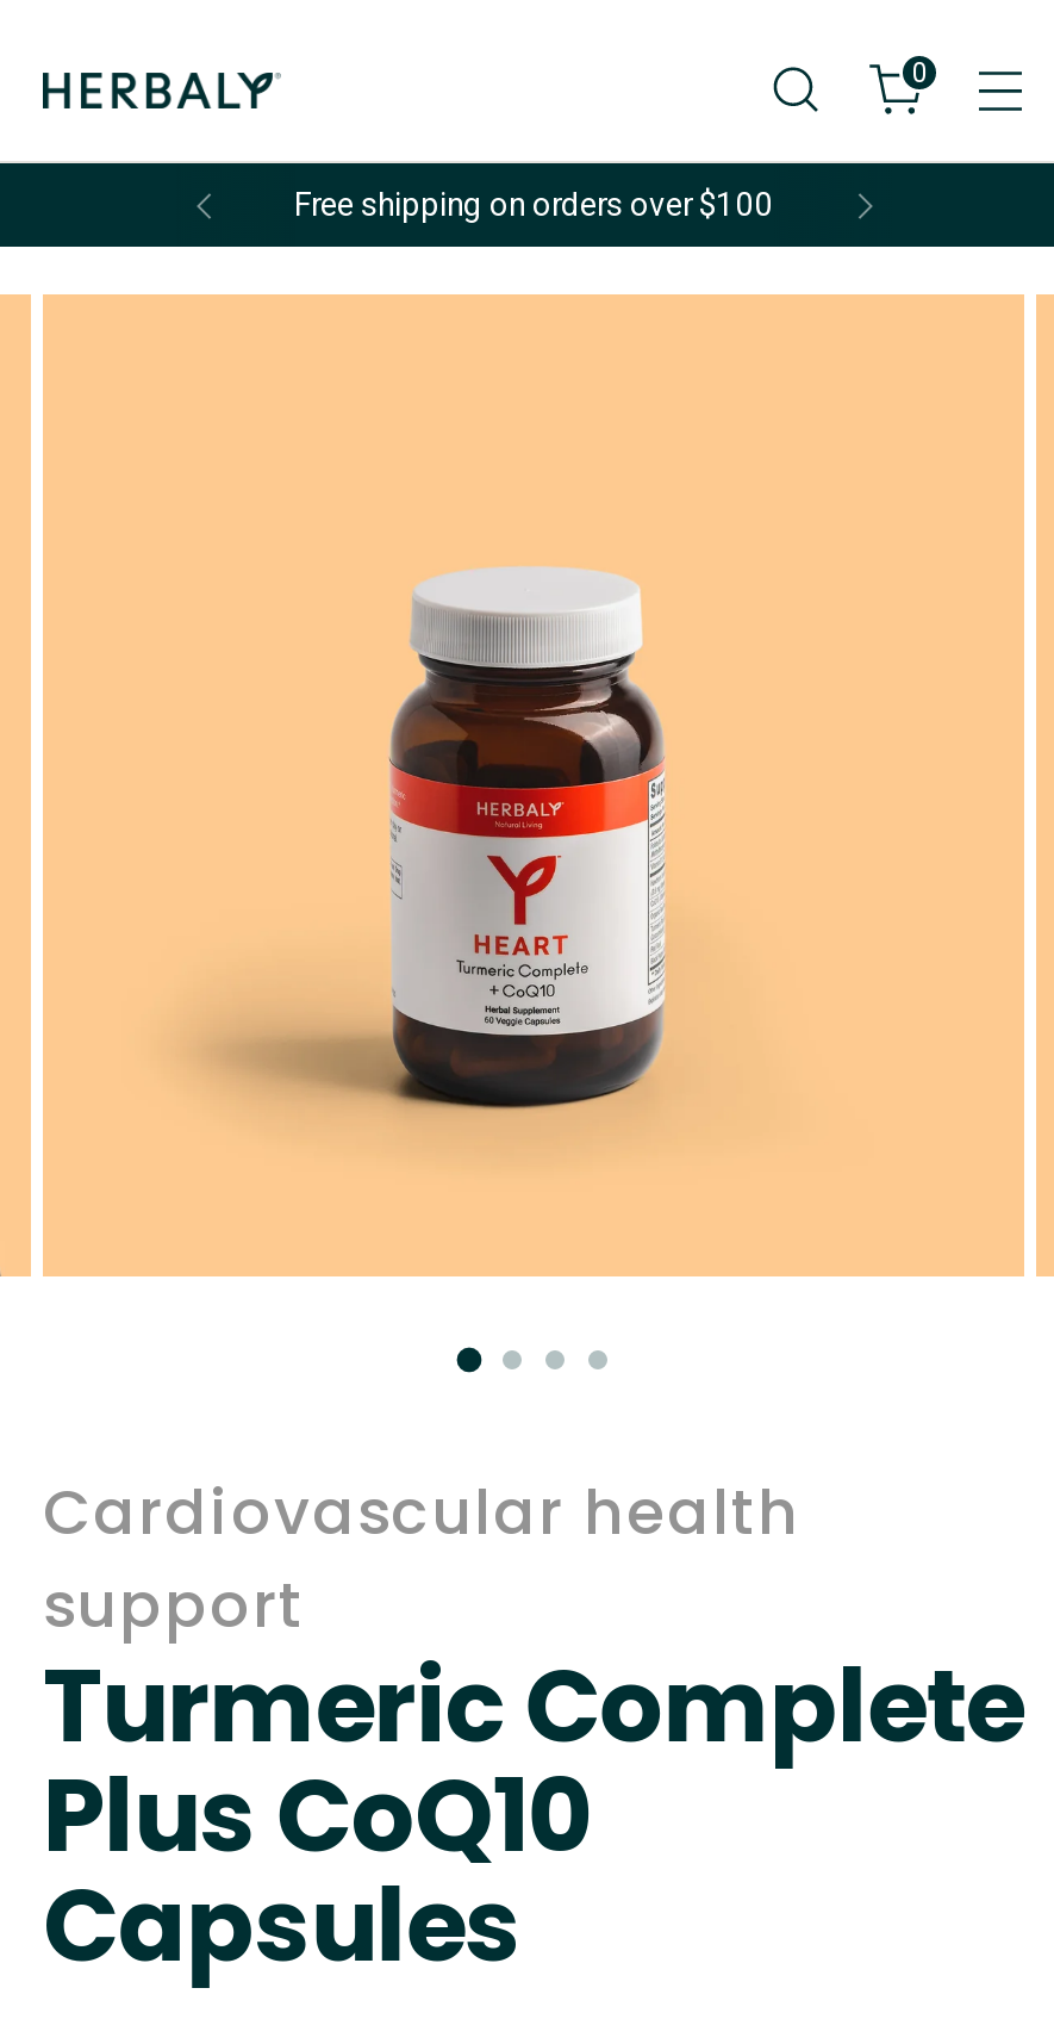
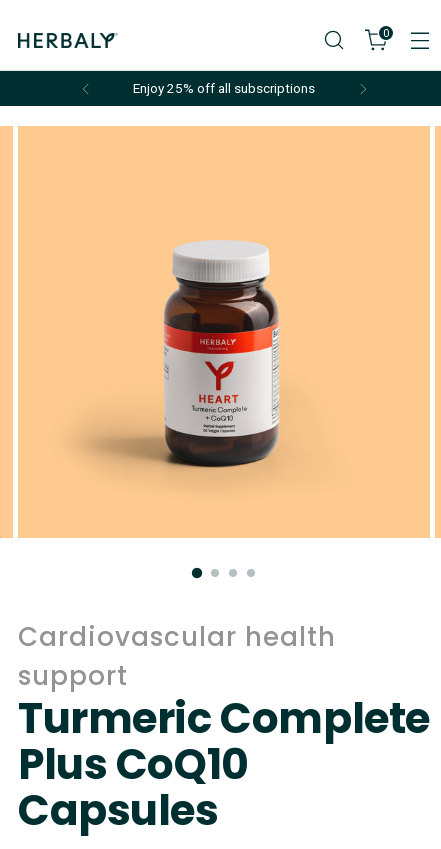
[294,186,773,222] Free shipping on orders over $100 -> [133,80,315,95] Enjoy 25% off all subscriptions

